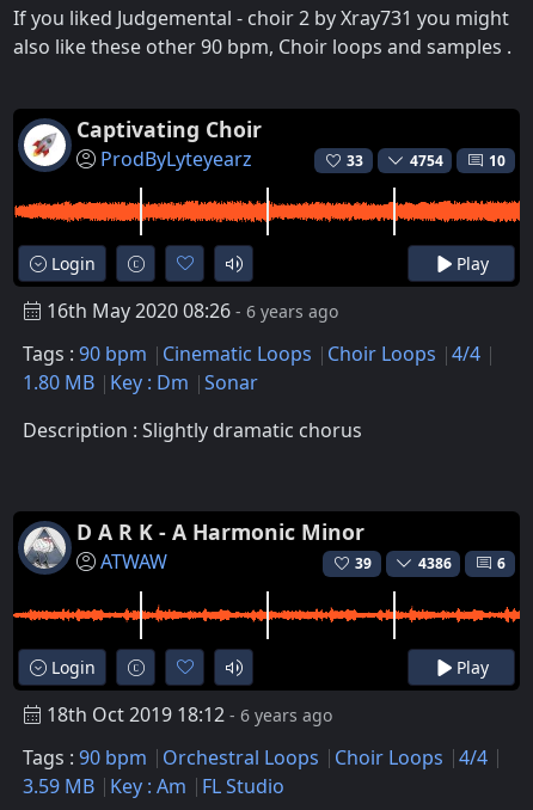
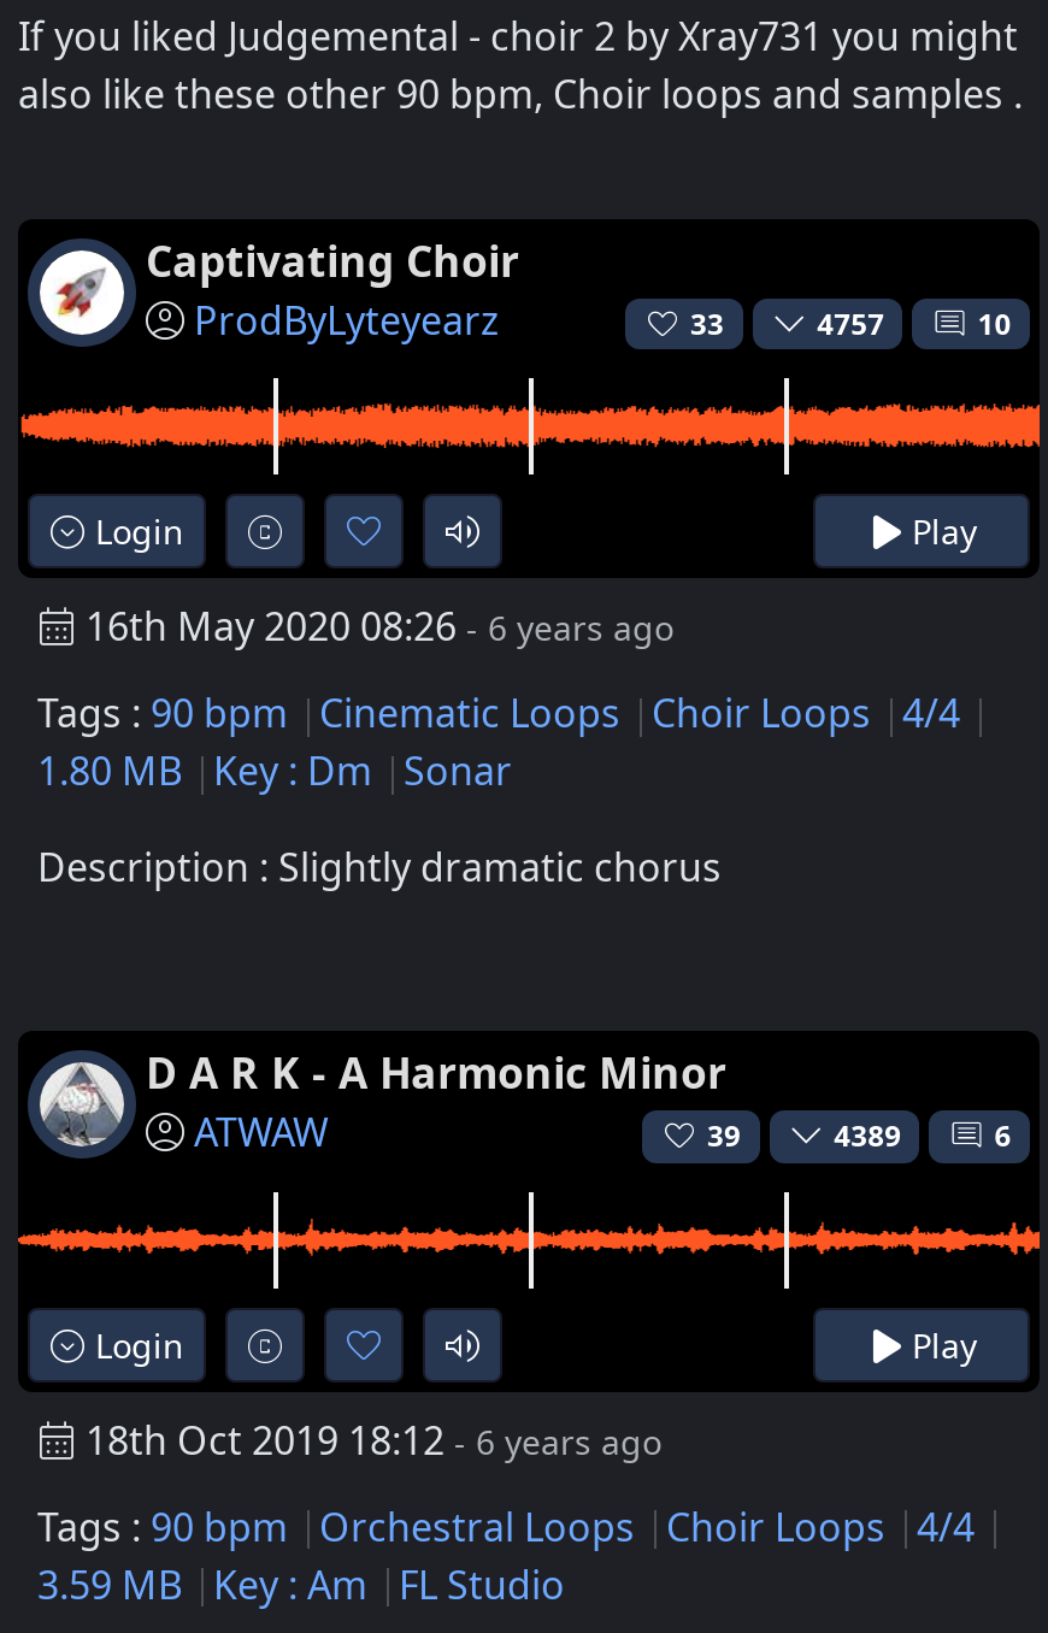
[409,151,443,171] 4754 -> [817,304,884,345] 4757
[418,554,451,574] 4386 -> [834,1116,901,1157] 4389

